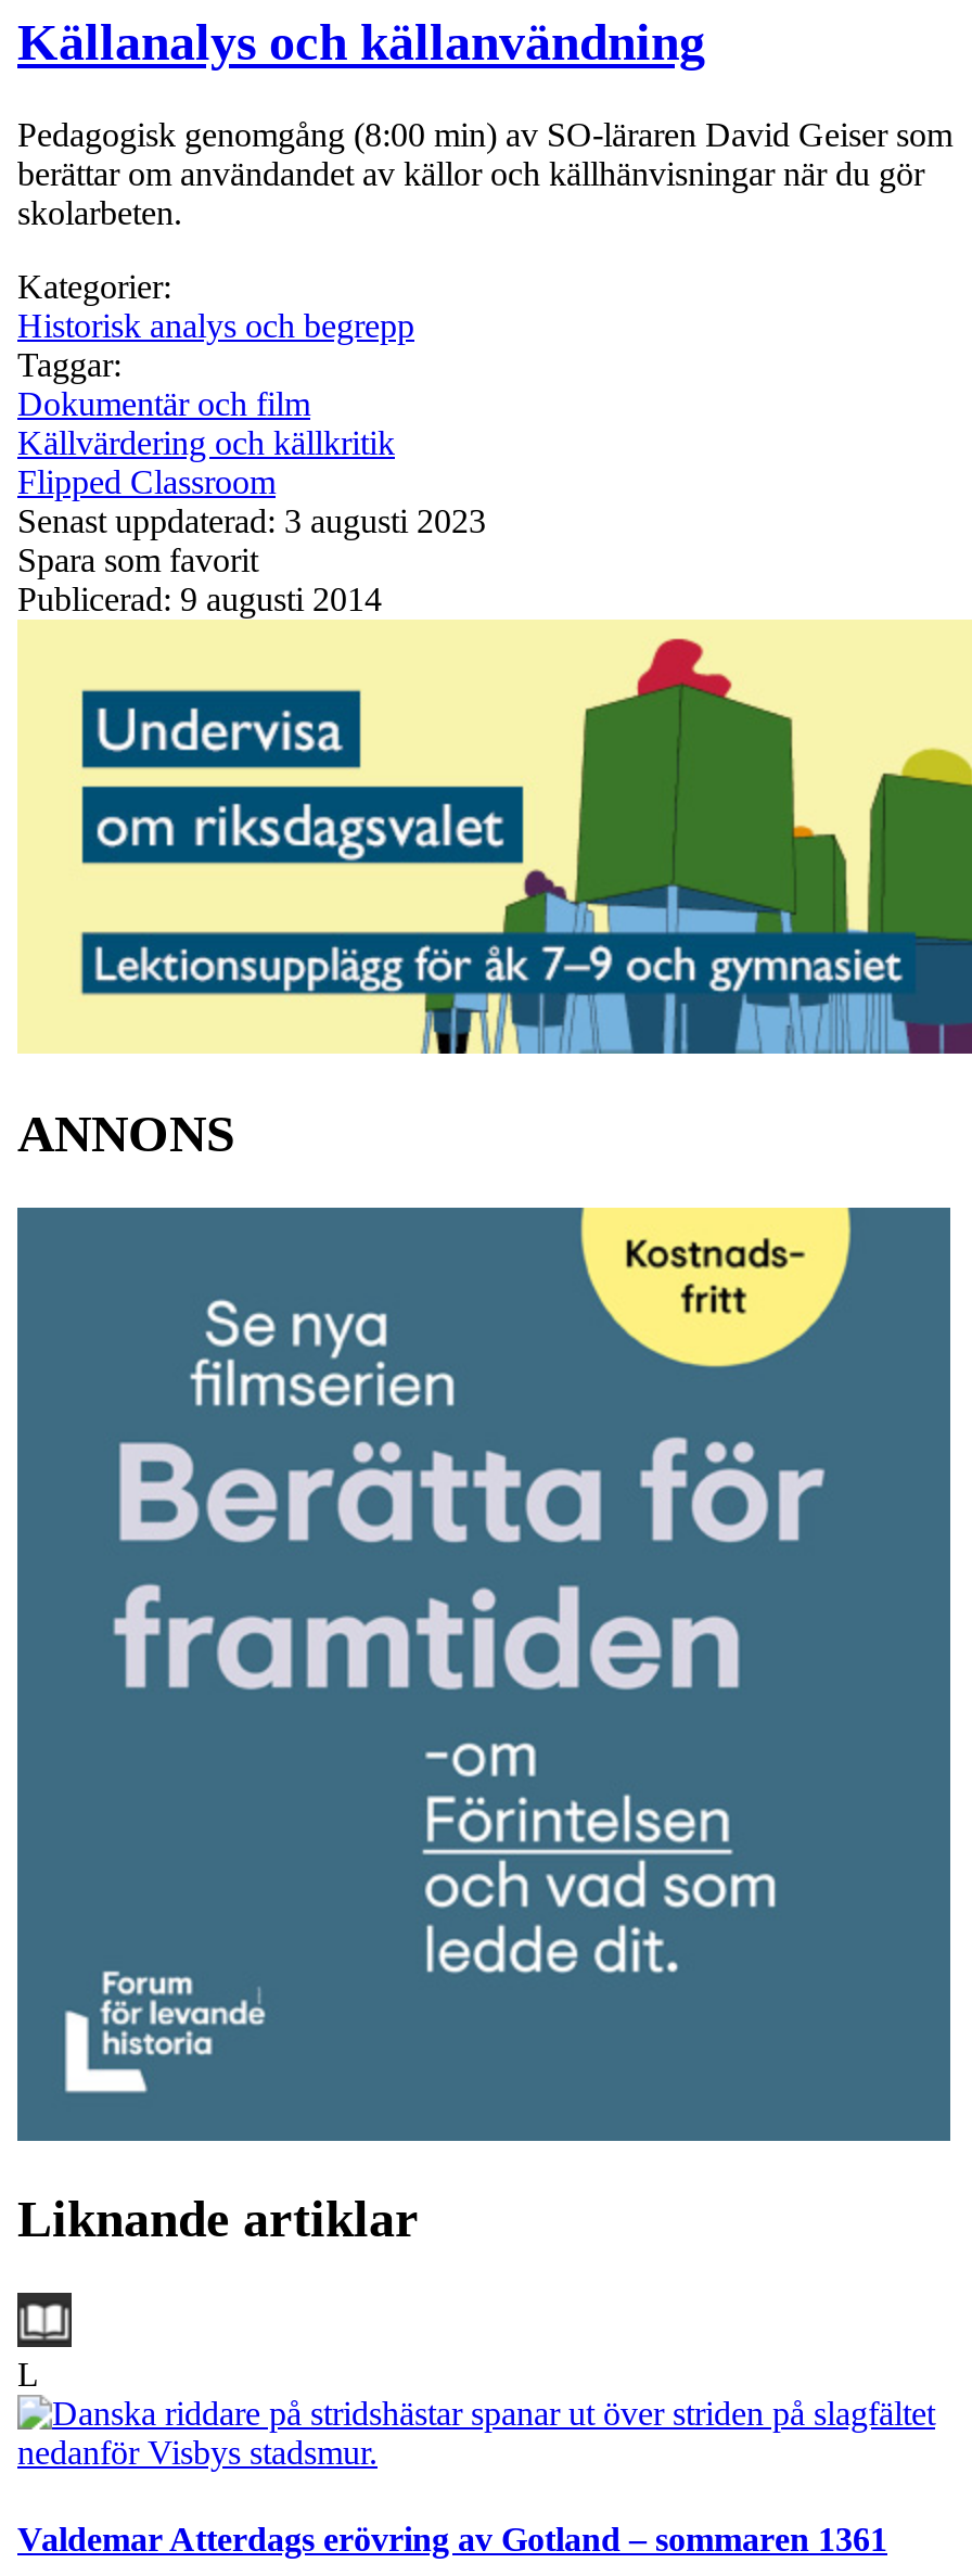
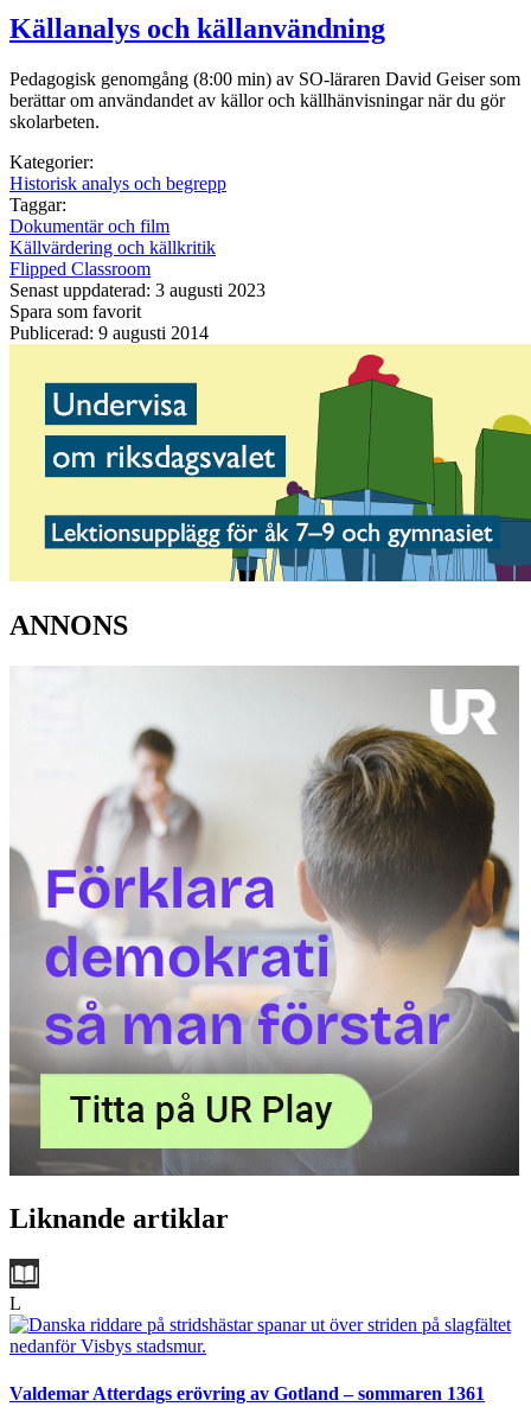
[15,1206,952,2141] [image] -> [9,666,519,1176] [image]

